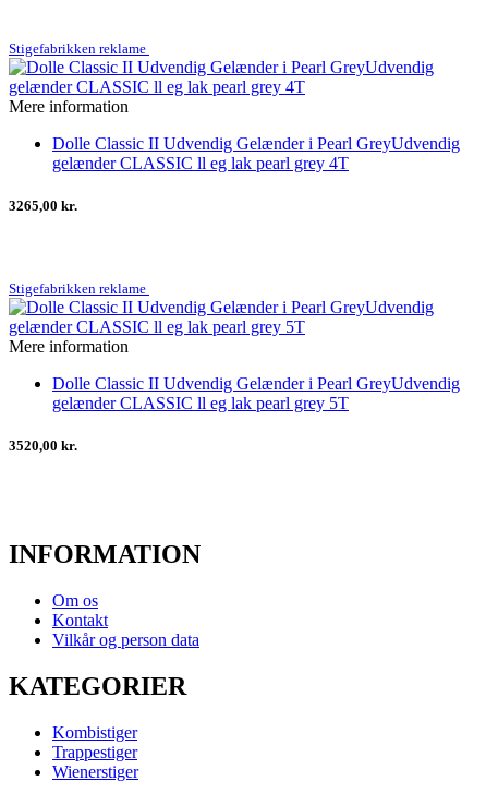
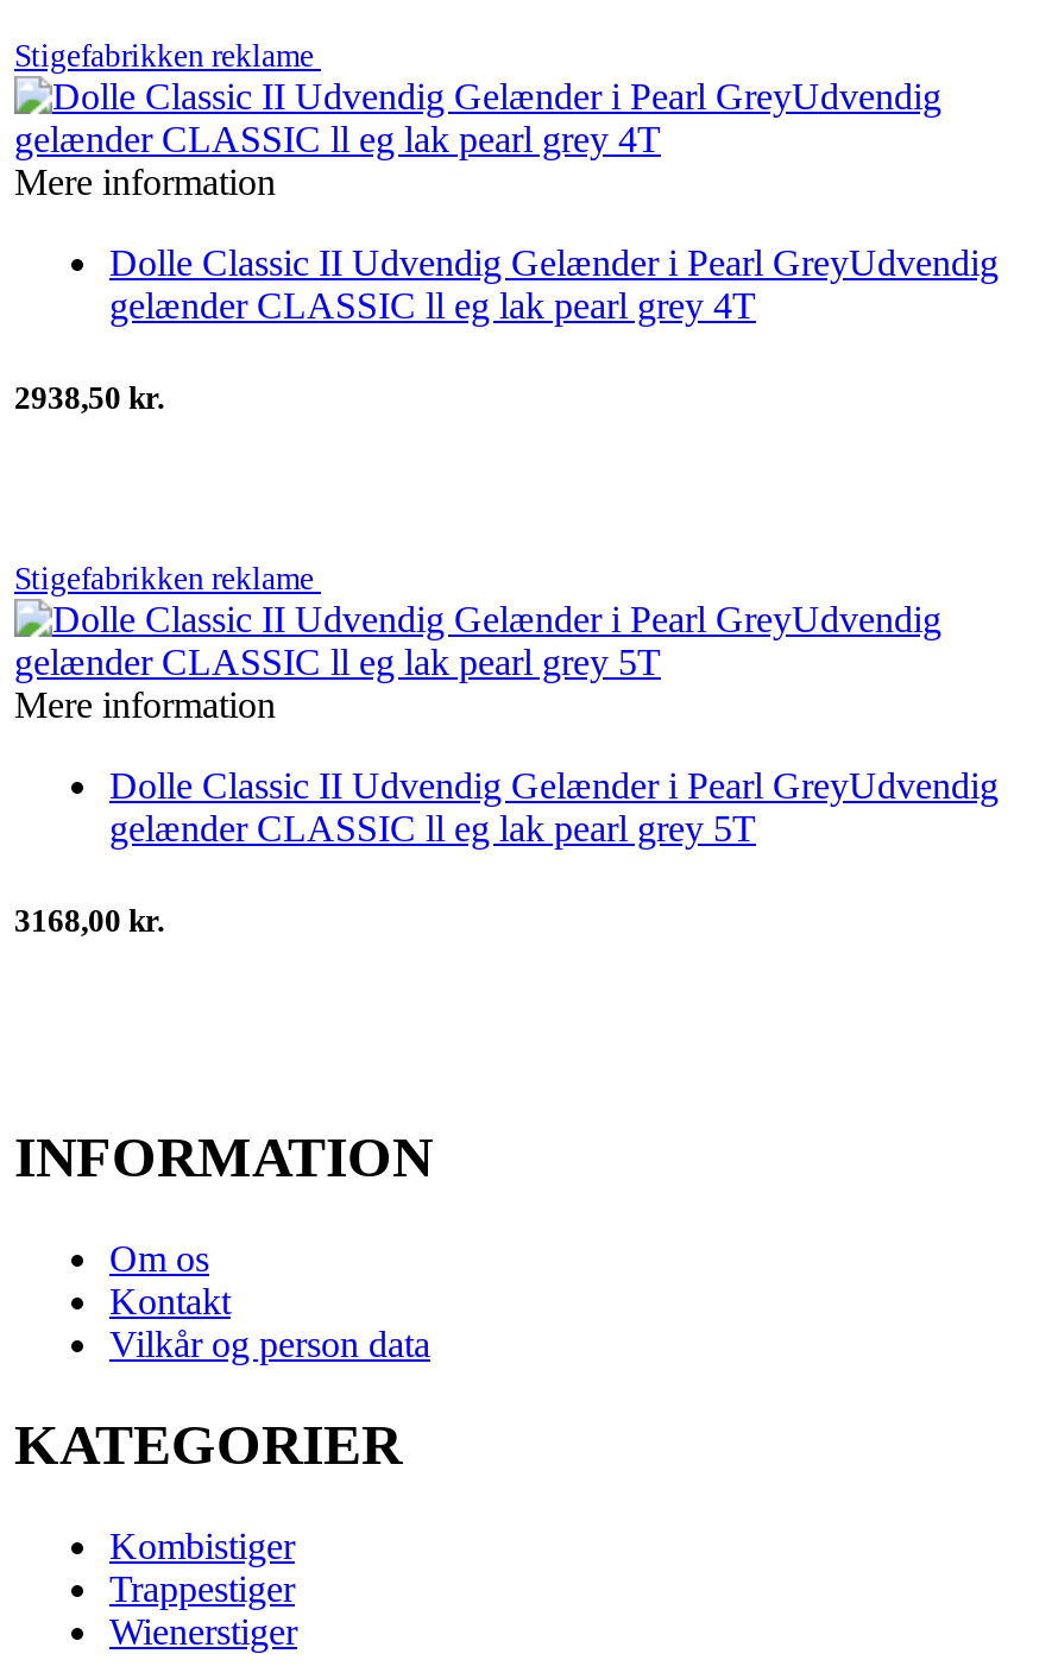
[9,197,77,213] 3265,00 kr. -> [14,380,164,415] 2938,50 kr.
[9,437,77,454] 3520,00 kr. -> [14,903,164,939] 3168,00 kr.

